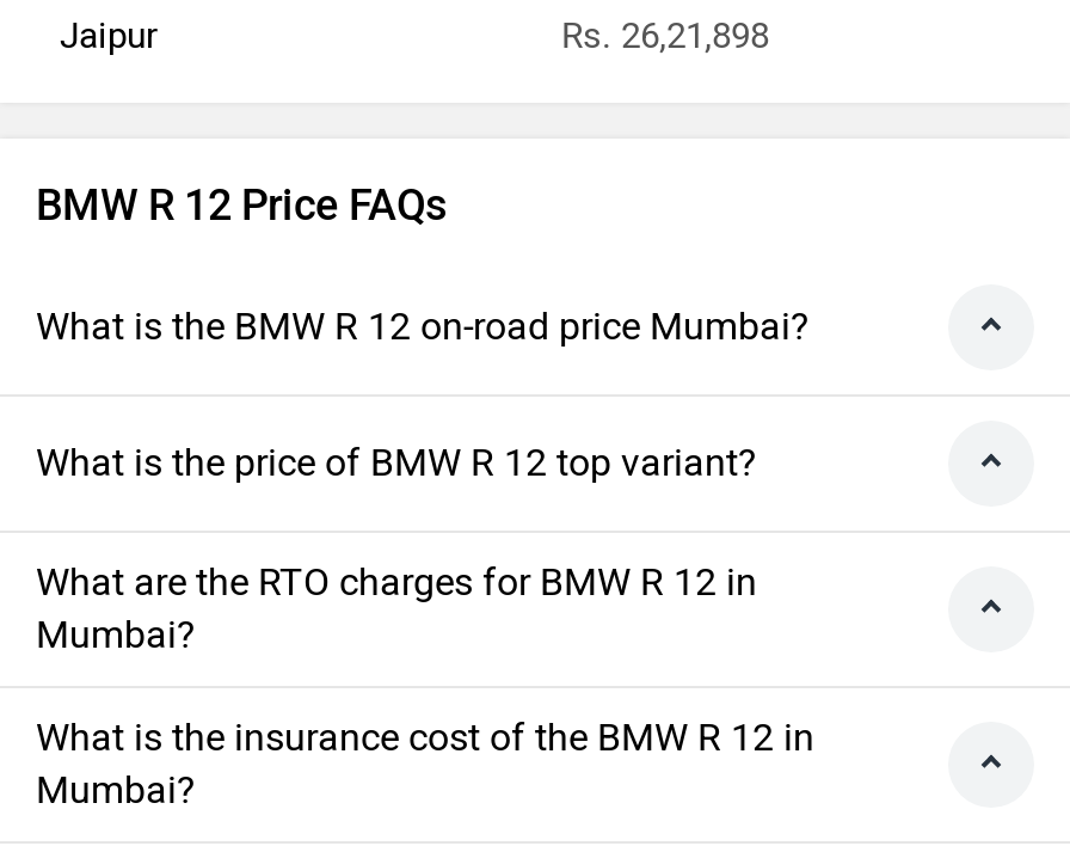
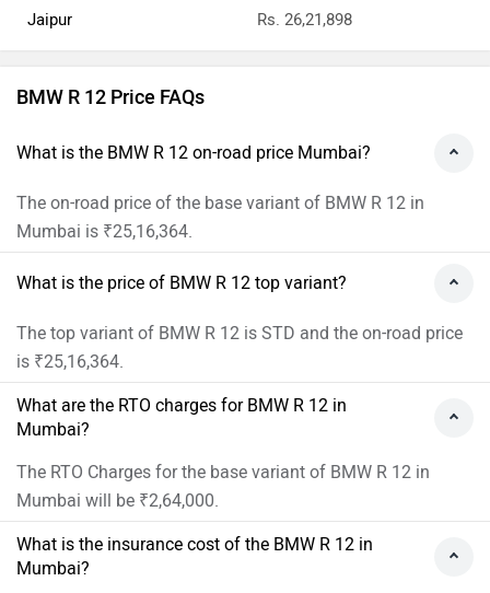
none -> [16,192,424,241] The on-road price of the base variant of BMW R 12 in | Mumbai is ₹25,16,364.
none -> [16,322,463,372] The top variant of BMW R 12 is STD and the on-road price | is ₹25,16,364.
none -> [16,461,430,511] The RTO Charges for the base variant of BMW R 12 in | Mumbai will be ₹2,64,000.

